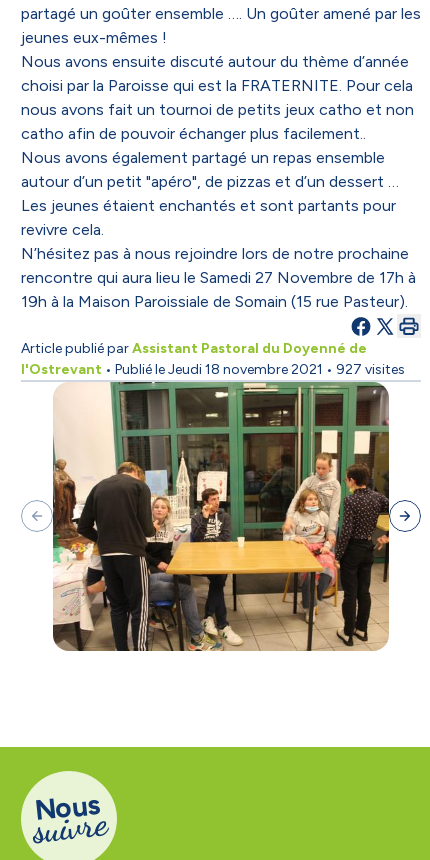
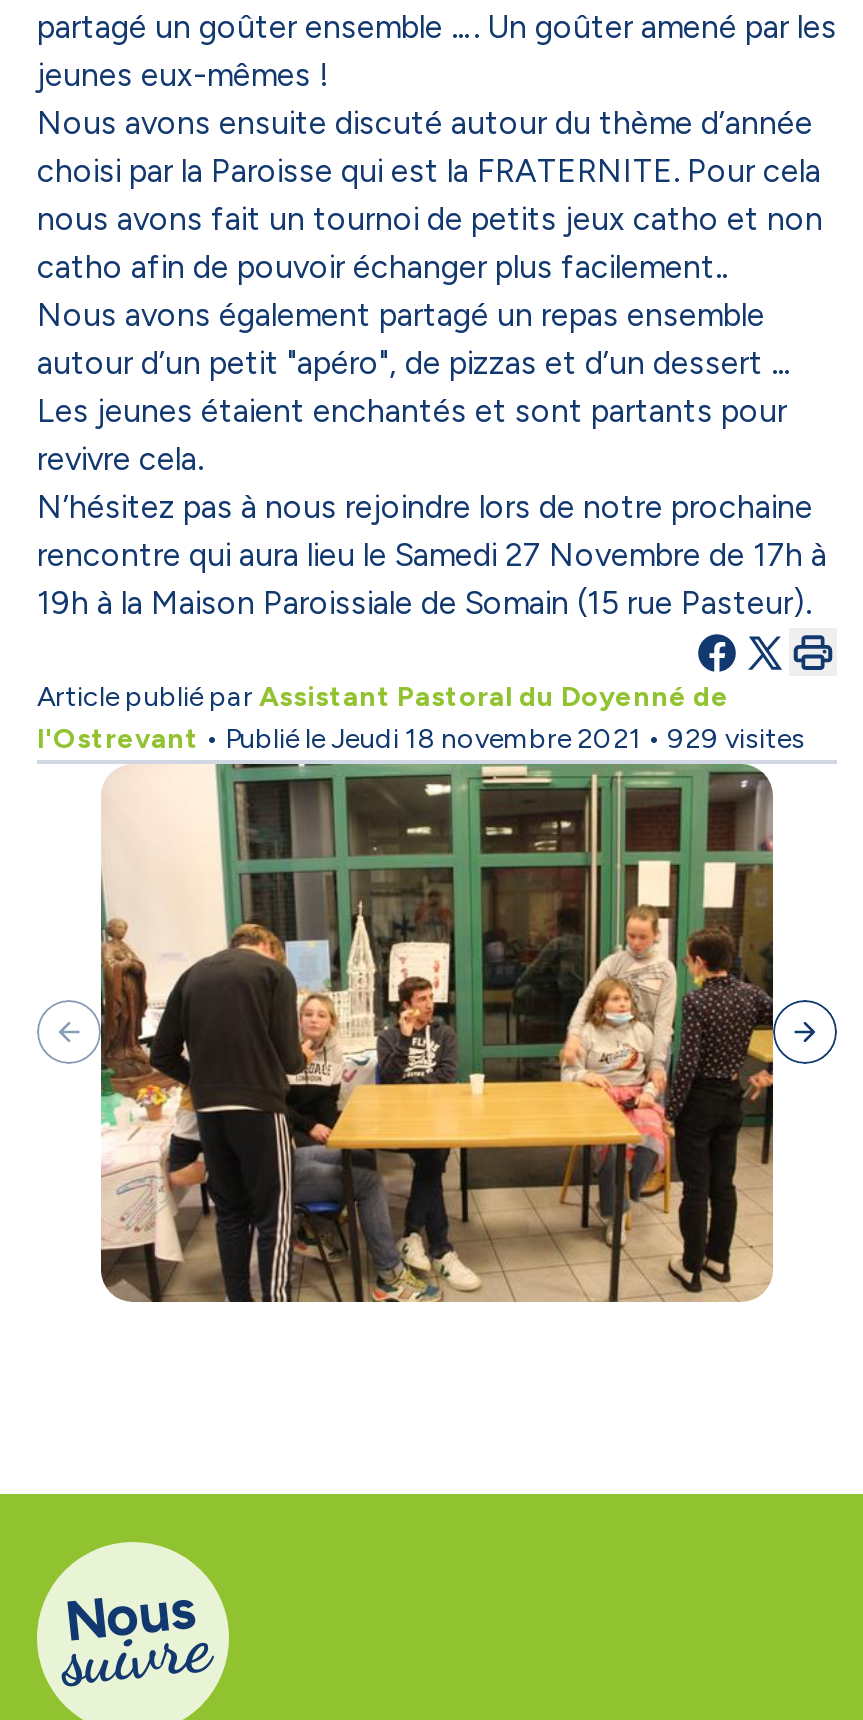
[21,361,405,378] l'Ostrevant • Publié le Jeudi 18 novembre 2021 • 927 visites -> [37,722,805,756] l'Ostrevant • Publié le Jeudi 18 novembre 2021 • 929 visites

